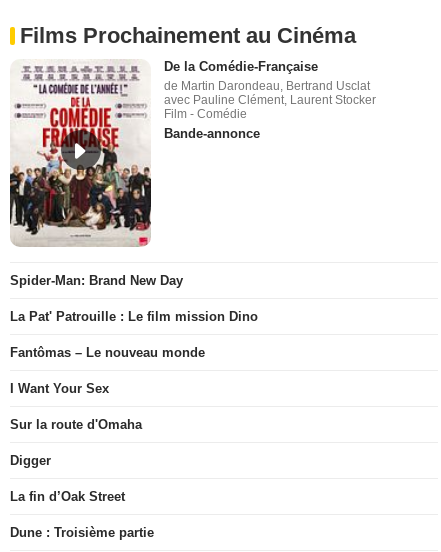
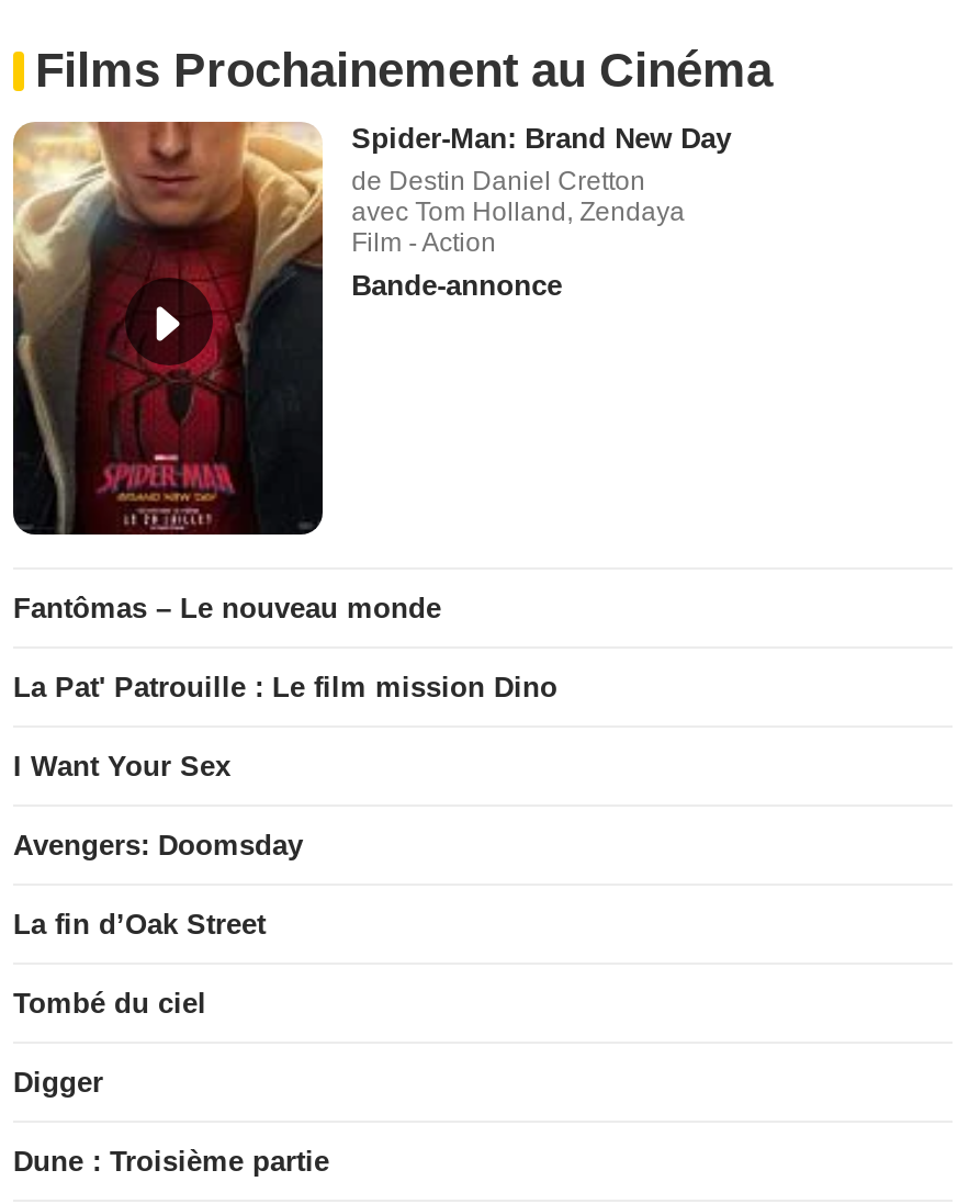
[9,59,376,247] [image] | De la Comédie-Française | de Martin Darondeau, Bertrand Usclat | avec Pauline Clément, Laurent Stocker | Film - Comédie -> [11,120,685,537] [image] | de Destin Daniel Cretton | avec Tom Holland, Zendaya | Film - Action
moved [10,273,183,288] -> [351,121,731,154]: Spider-Man: Brand New Day
moved [10,345,205,360] -> [13,592,441,624]: Fantômas – Le nouveau monde
moved [10,381,109,396] -> [13,750,230,783]: I Want Your Sex
[10,417,142,432] Sur la route d'Omaha -> [13,829,303,1020] Avengers: Doomsday | Tombé du ciel
moved [10,453,51,468] -> [13,1066,103,1099]: Digger
moved [10,489,125,504] -> [13,908,266,941]: La fin d’Oak Street

